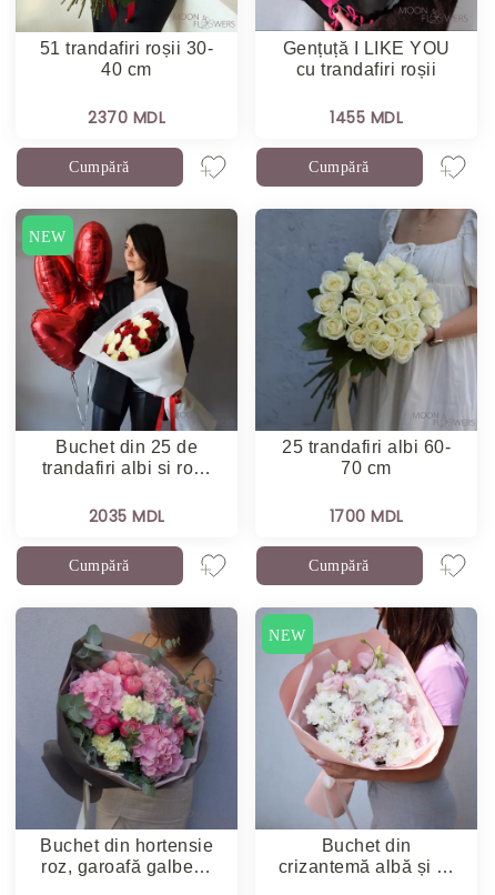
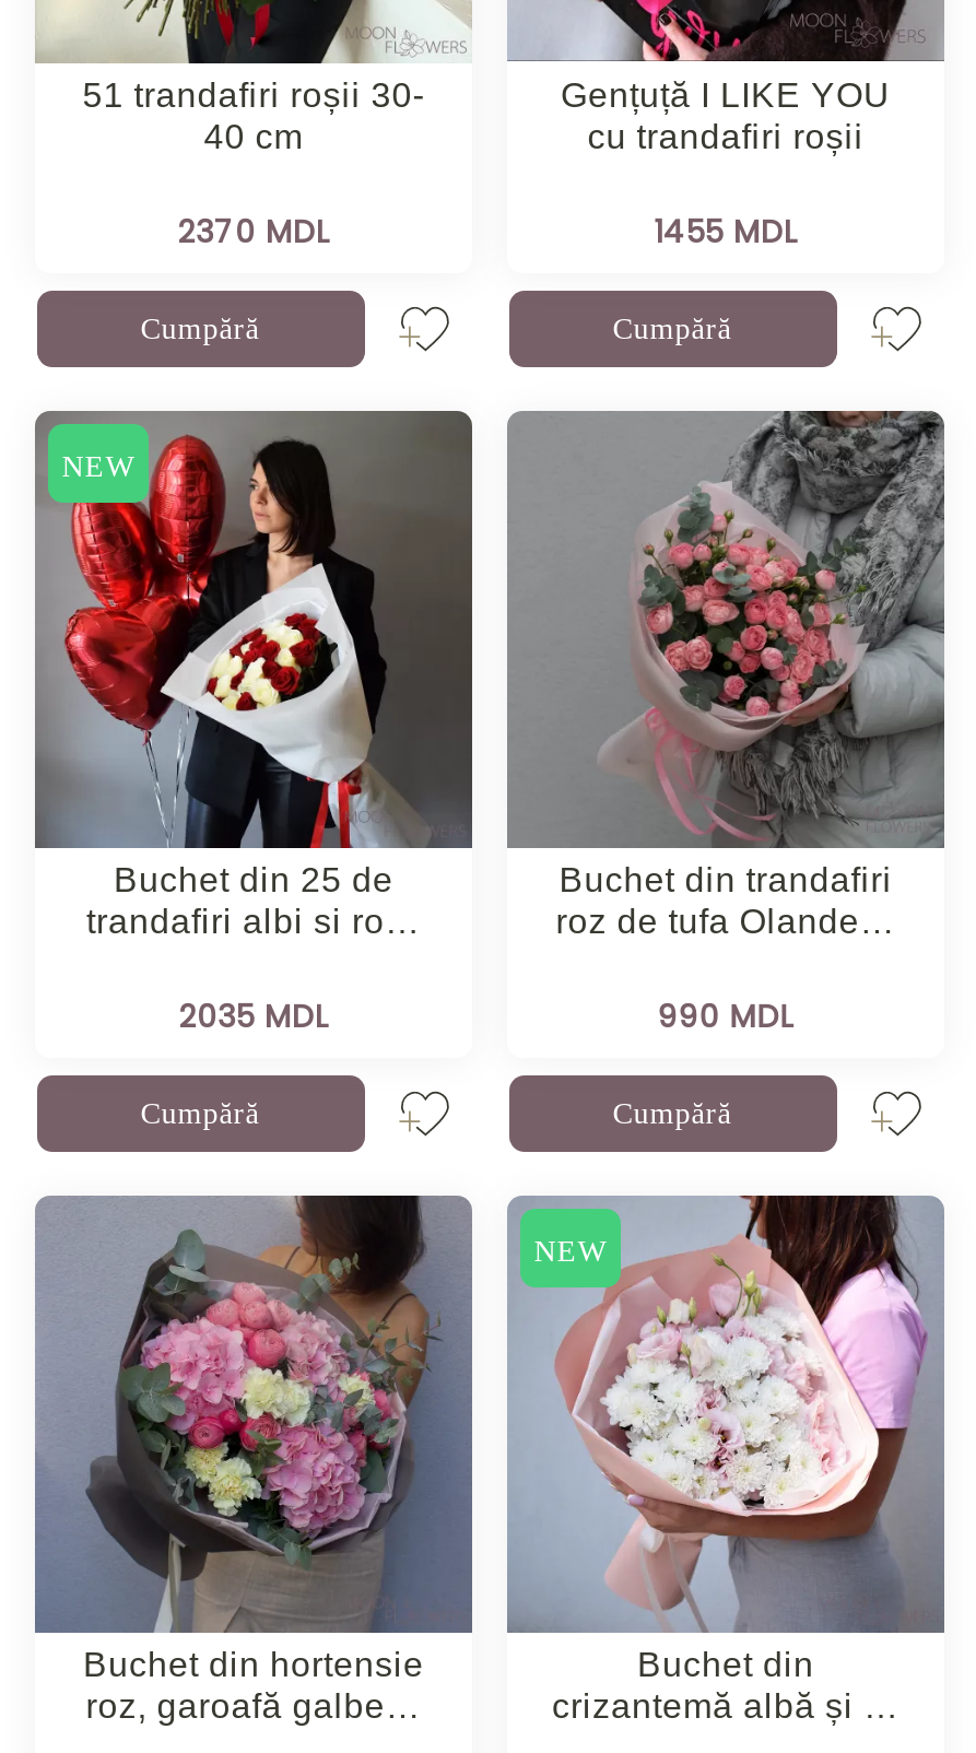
[256,209,477,477] [image] | 25 trandafiri albi 60- | 70 cm -> [507,411,944,940] [image] | Buchet din trandafiri | roz de tufa Olande…
[329,506,403,528] 1700 MDL -> [658,995,794,1039] 990 MDL

